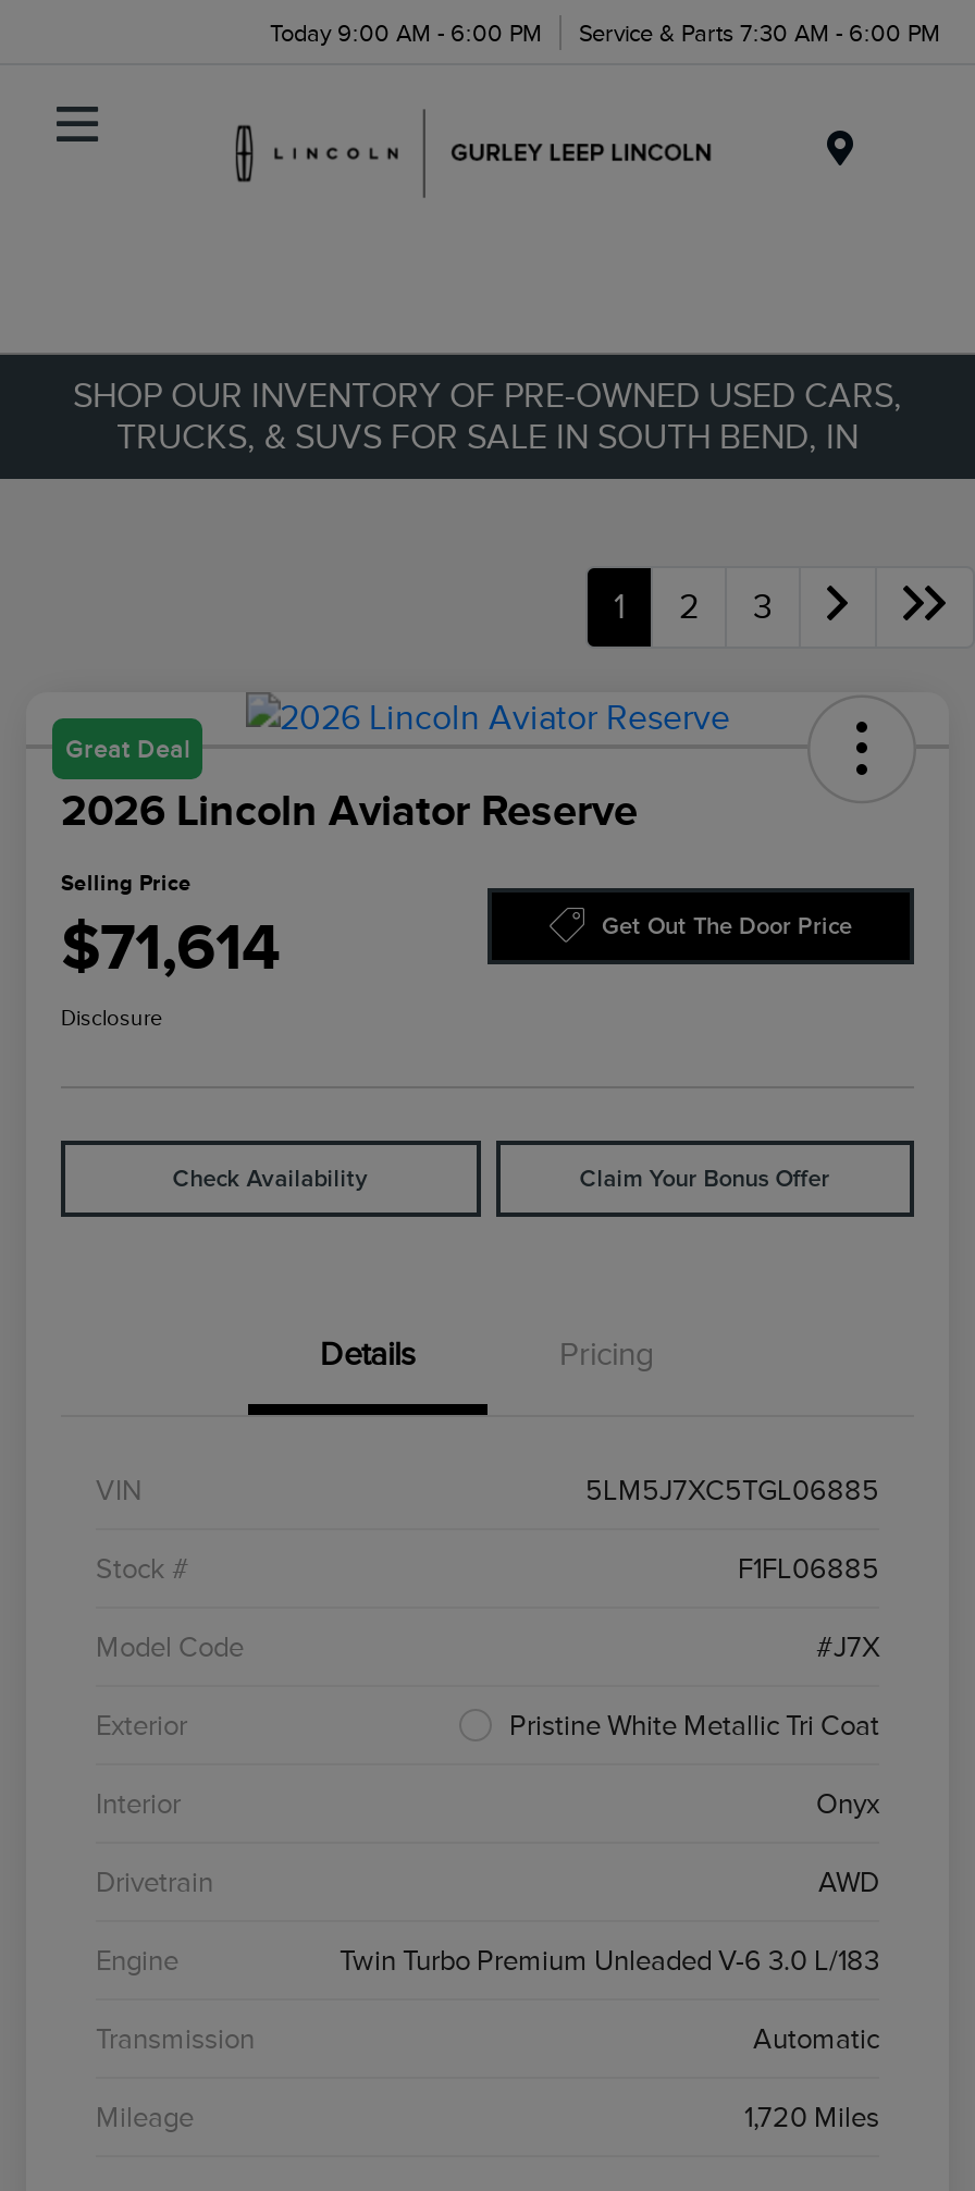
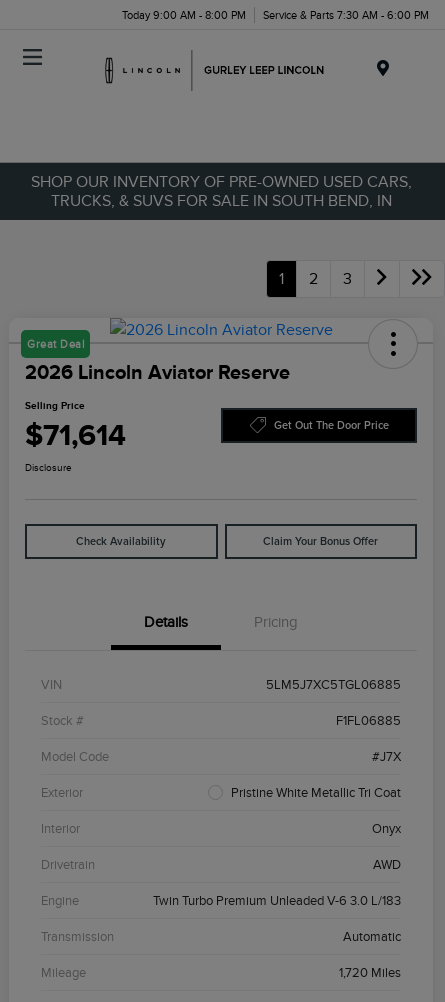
[270,19,940,45] Today 9:00 AM - 6:00 PM Service & Parts 7:30 AM - 6:00 PM -> [122,8,429,20] Today 9:00 AM - 8:00 PM Service & Parts 7:30 AM - 6:00 PM

